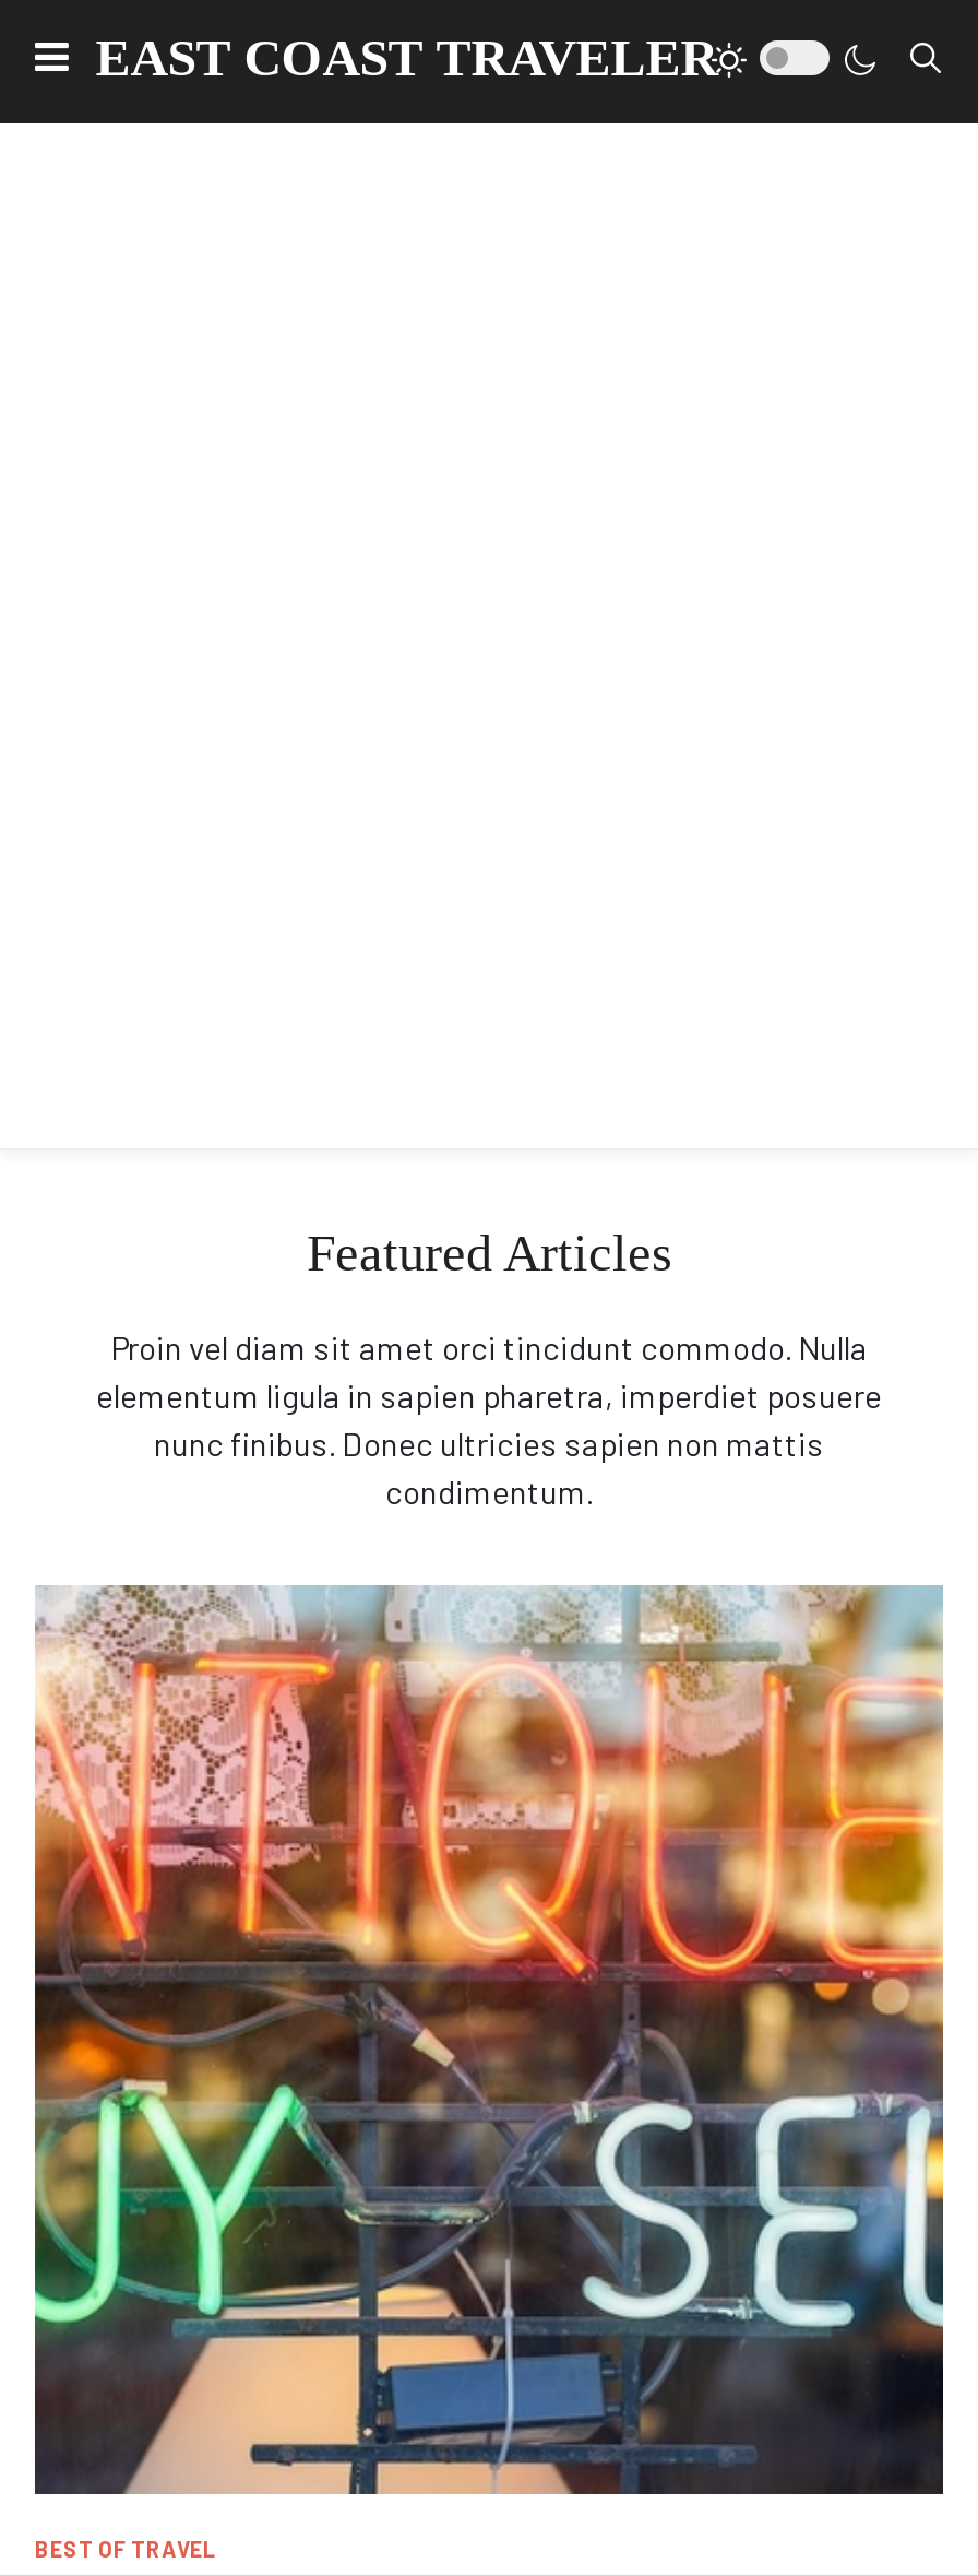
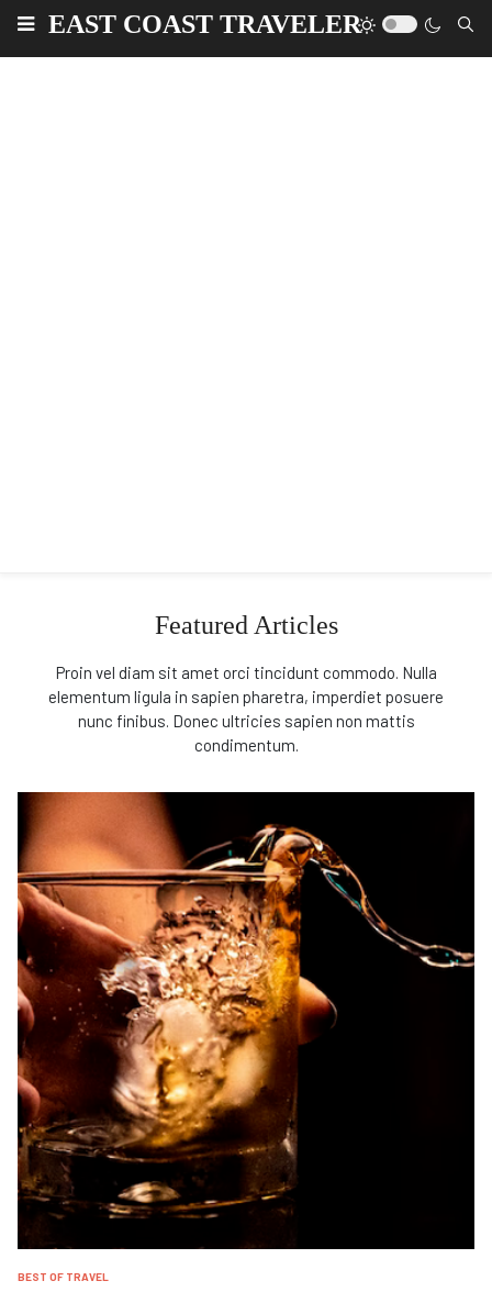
[33,1585,945,2496] [image] -> [16,791,476,1250] [image]

